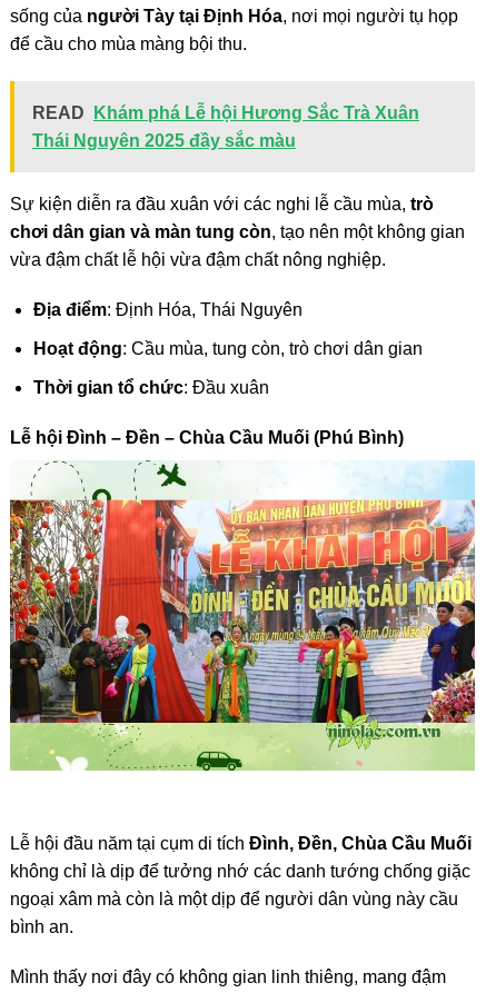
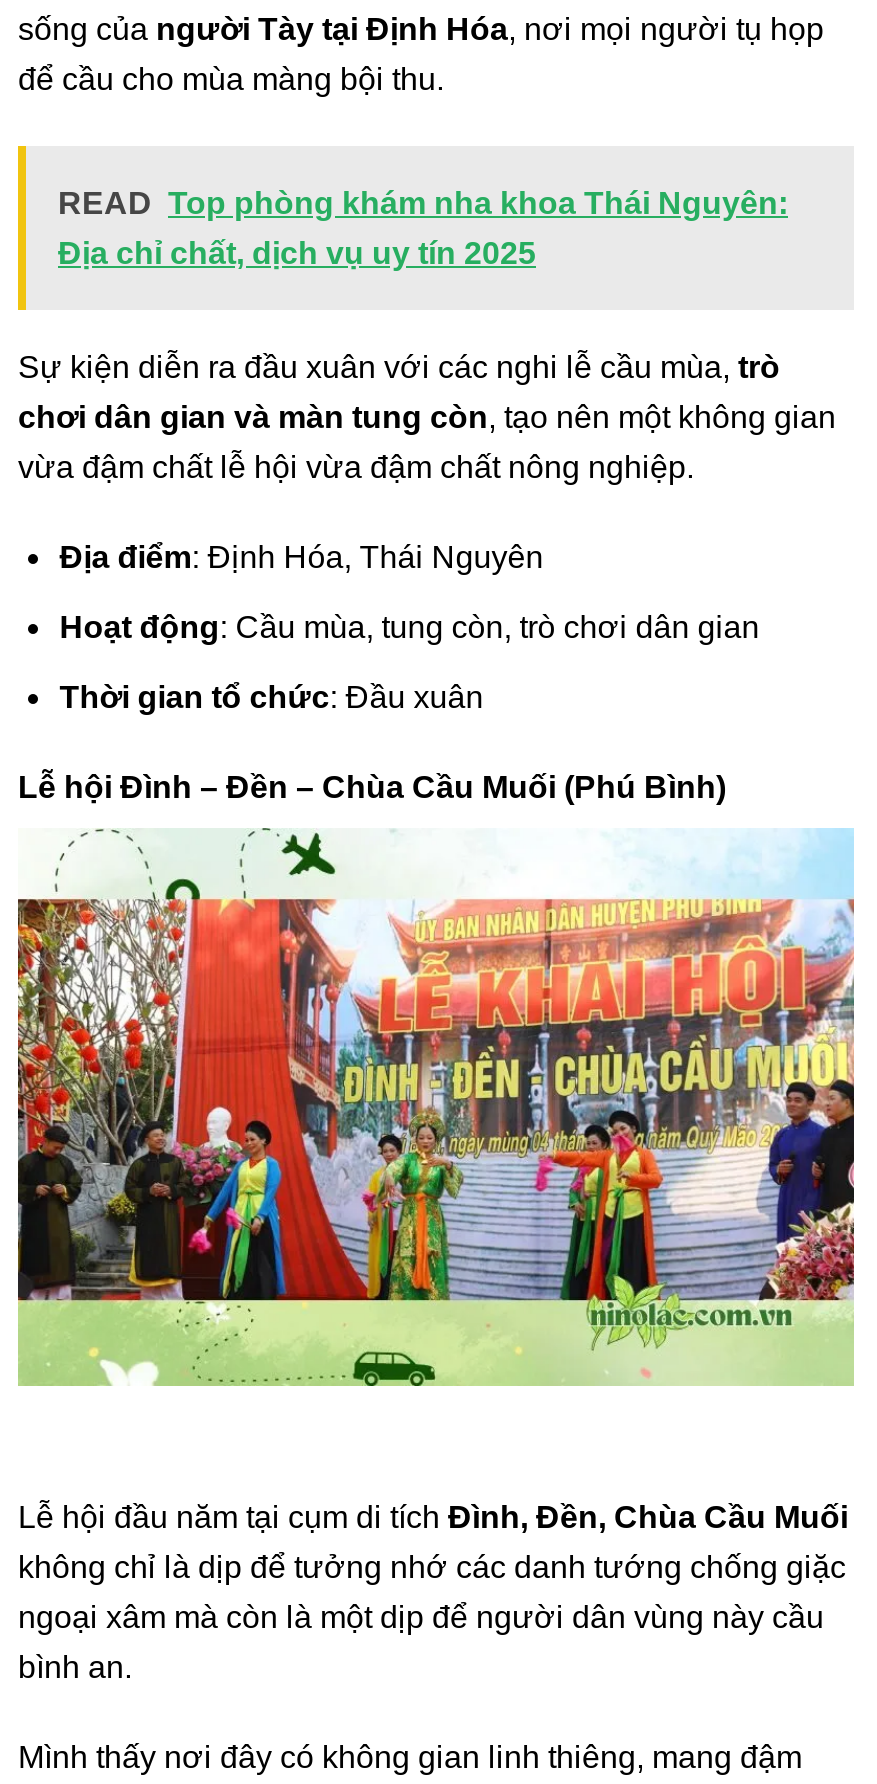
[32,103,419,122] READ Khám phá Lễ hội Hương Sắc Trà Xuân -> [58,185,788,219] READ Top phòng khám nha khoa Thái Nguyên:
[32,131,296,150] Thái Nguyên 2025 đầy sắc màu -> [58,235,536,269] Địa chỉ chất, dịch vụ uy tín 2025

